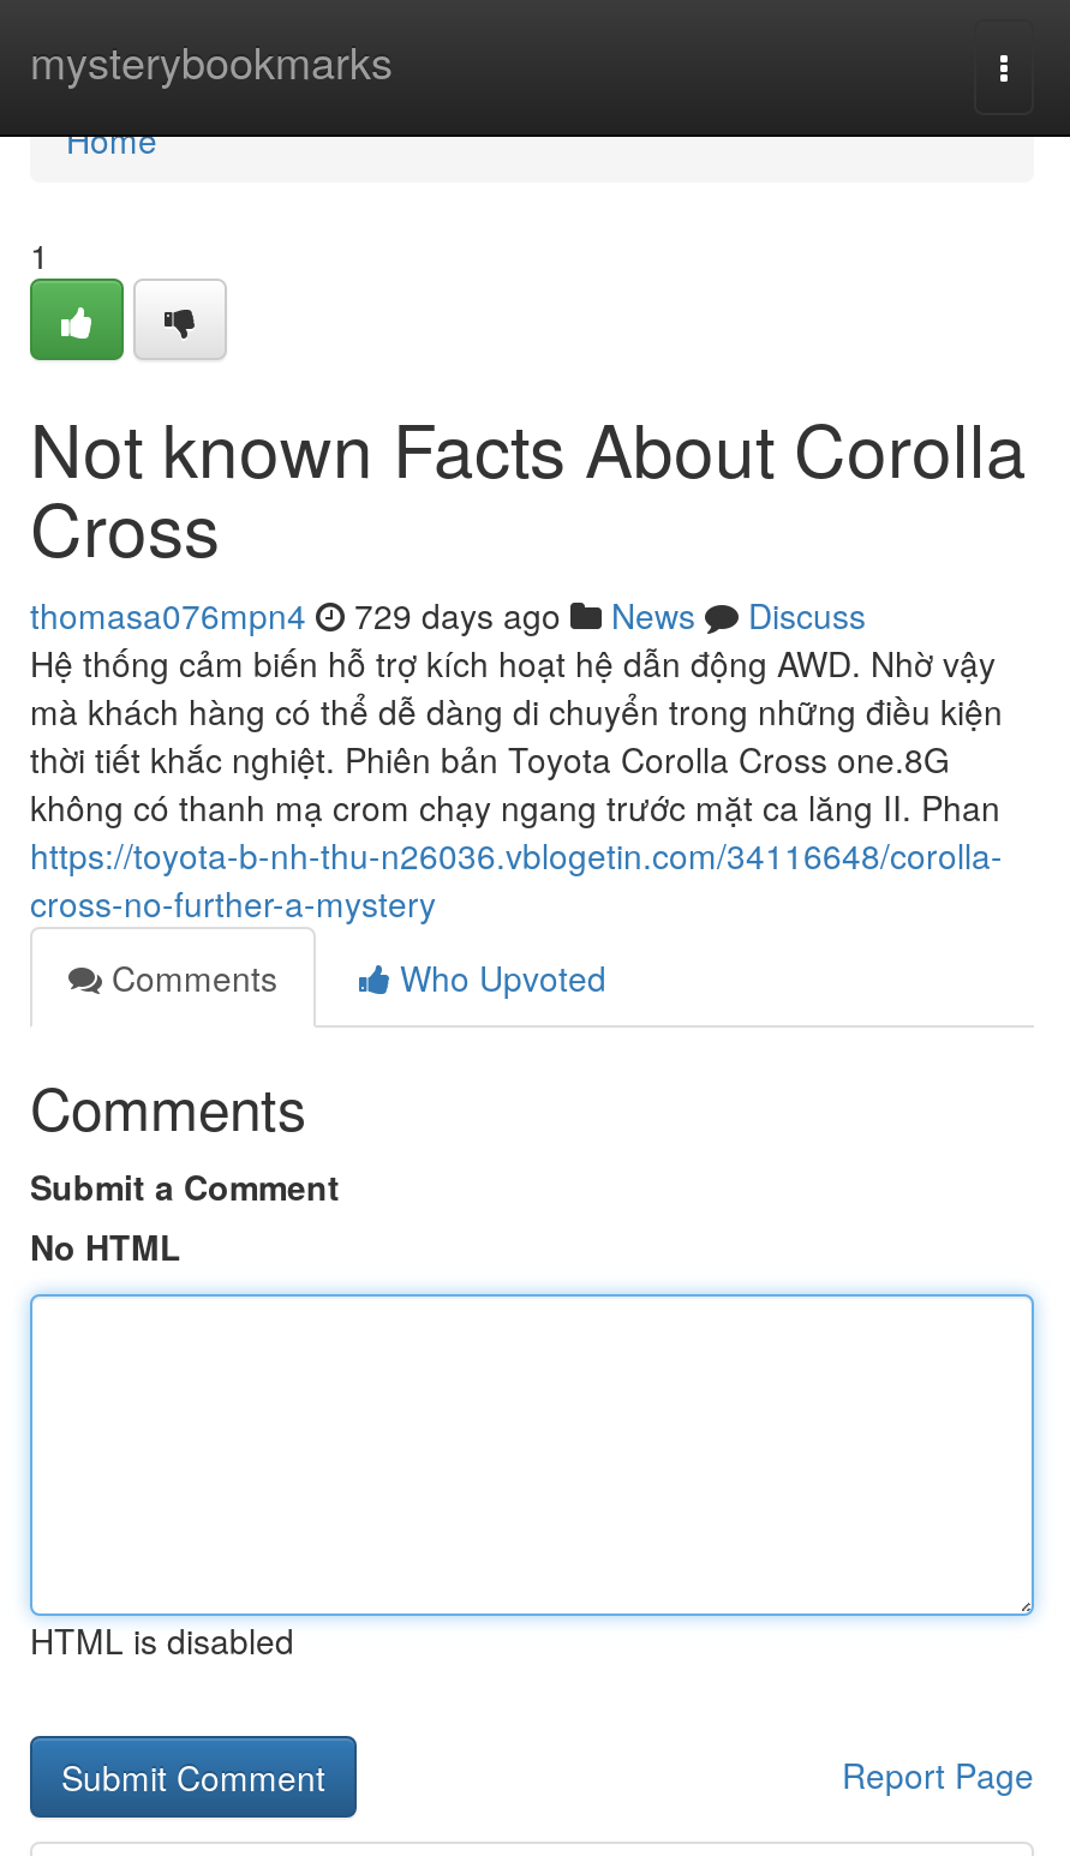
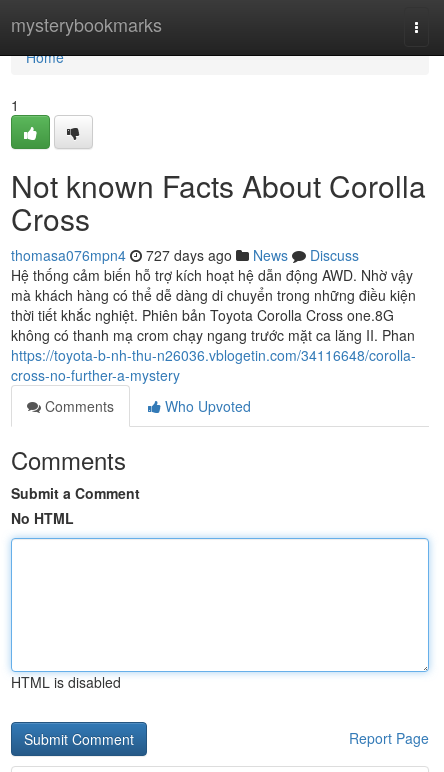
[30,591,866,639] thomasa076mpn4 729 days ago News Discuss -> [11,245,359,265] thomasa076mpn4 727 days ago News Discuss

